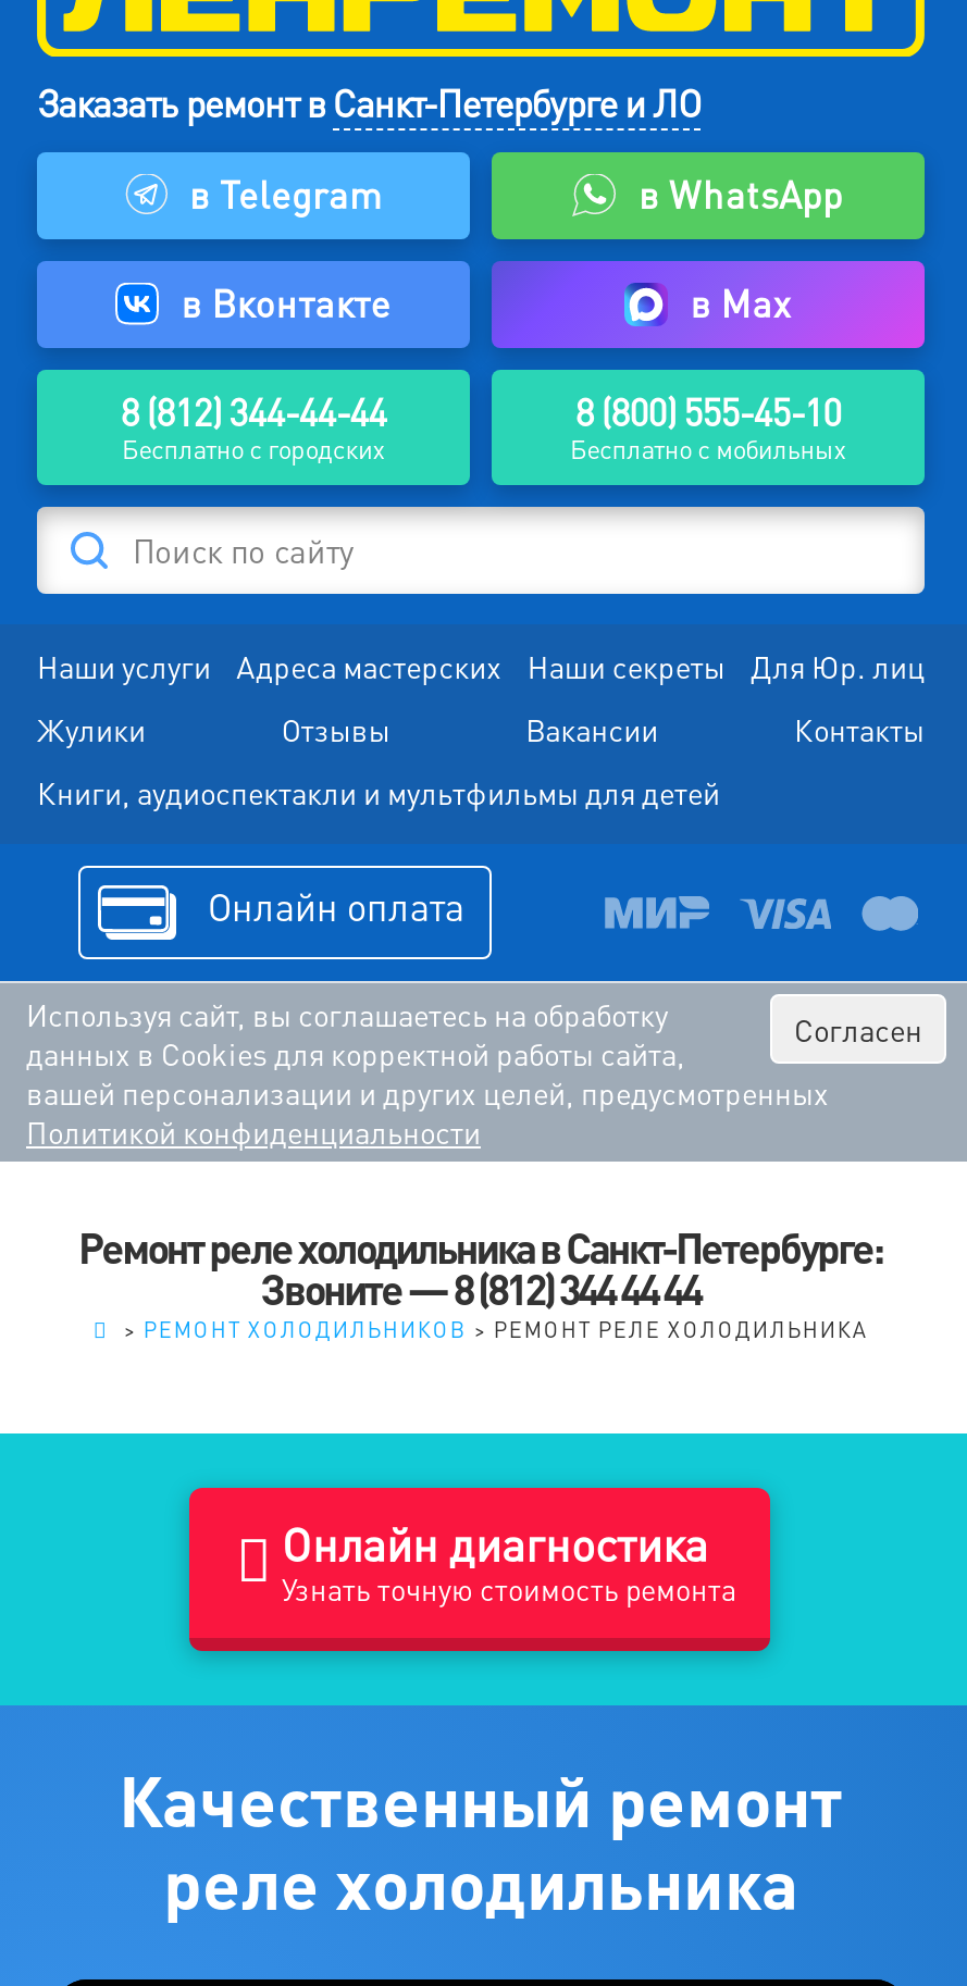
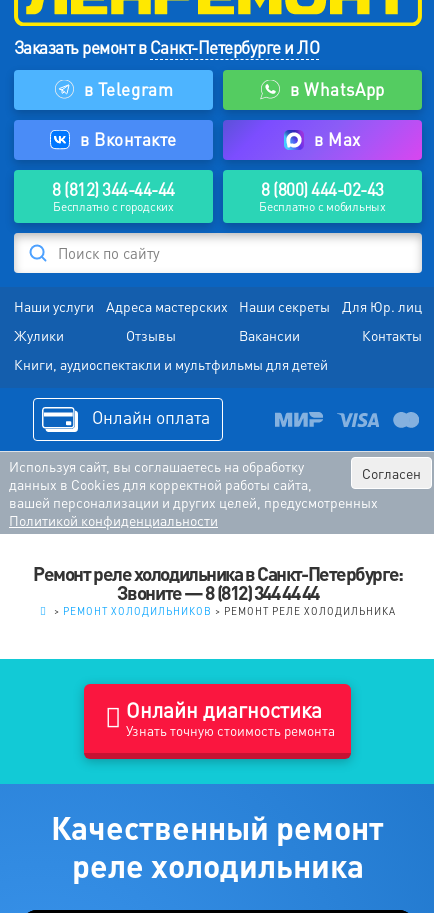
[575,387,841,435] 8 (800) 555-45-10 -> [261,178,384,200] 8 (800) 444-02-43

